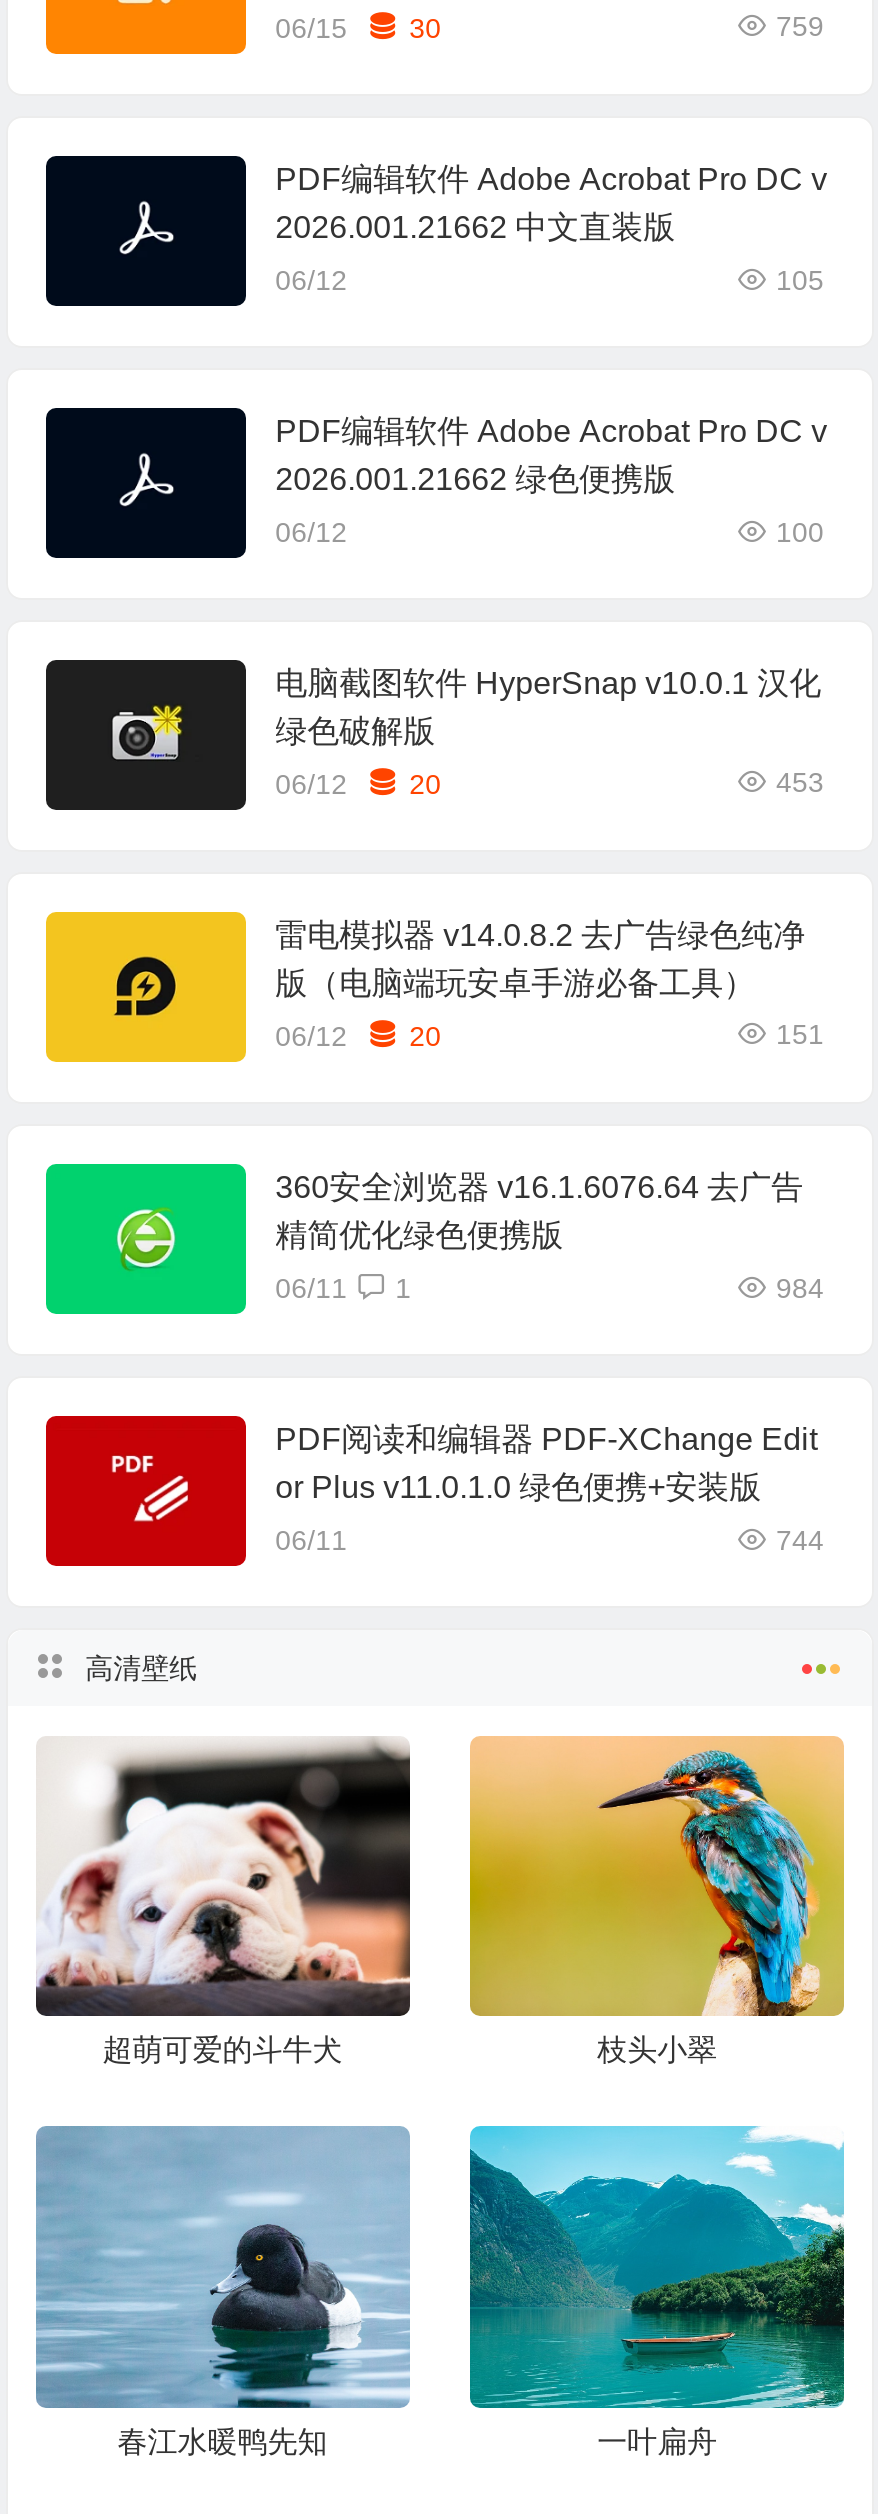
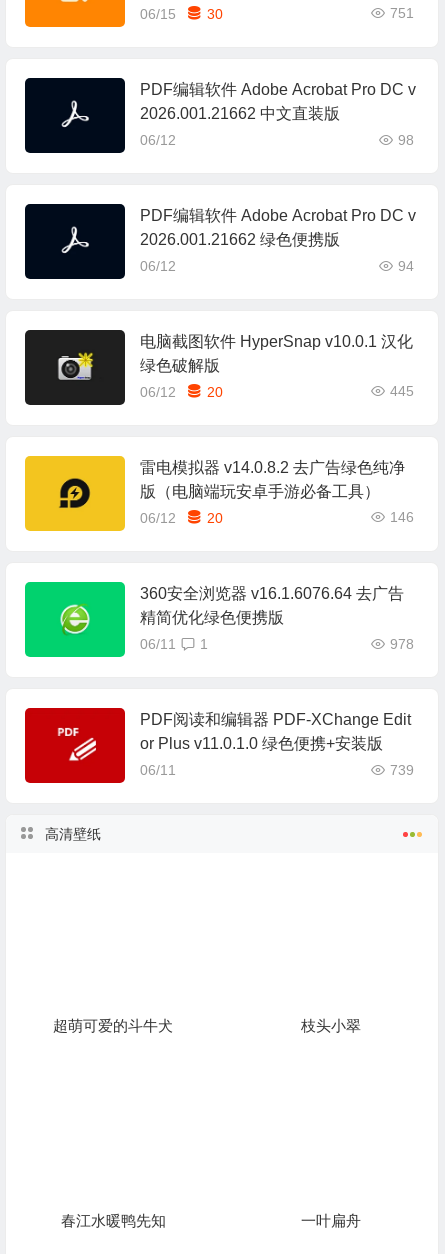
[776,10,824,42] 759 -> [390,5,414,21] 751
[776,264,824,296] 105 -> [398,132,414,148] 98
[776,516,824,548] 100 -> [398,258,414,274] 94
[776,766,824,798] 453 -> [390,383,414,399] 445
[776,1018,824,1050] 151 -> [390,509,414,525] 146
[776,1272,824,1304] 984 -> [390,636,414,652] 978
[776,1524,824,1556] 744 -> [390,762,414,778] 739
[34,1736,412,2018] [image] -> none
[468,1734,846,2018] [image] -> none
[34,2124,412,2410] [image] -> none
[468,2124,846,2410] [image] -> none

